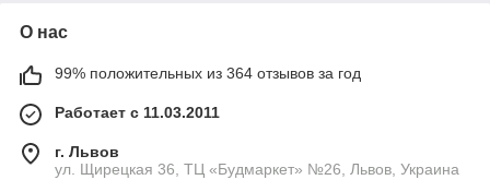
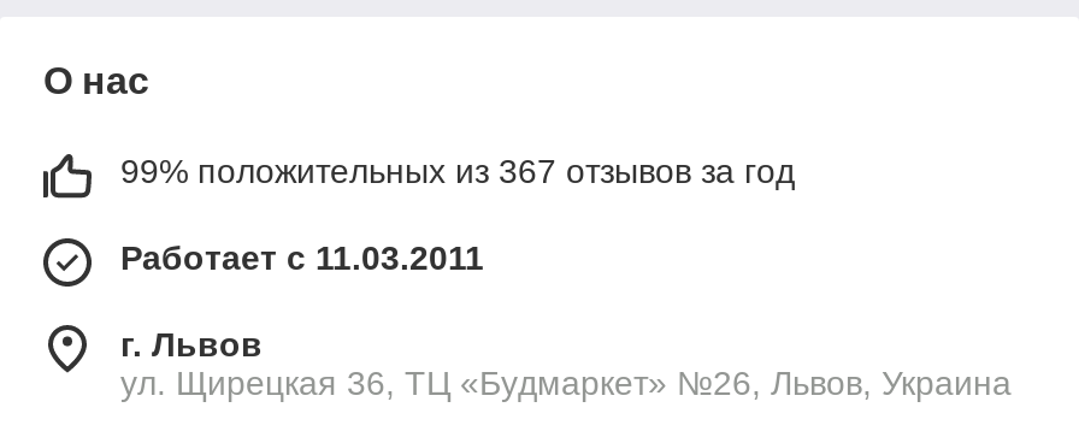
[55,64,361,82] 99% положительных из 364 отзывов за год -> [120,151,795,190] 99% положительных из 367 отзывов за год

